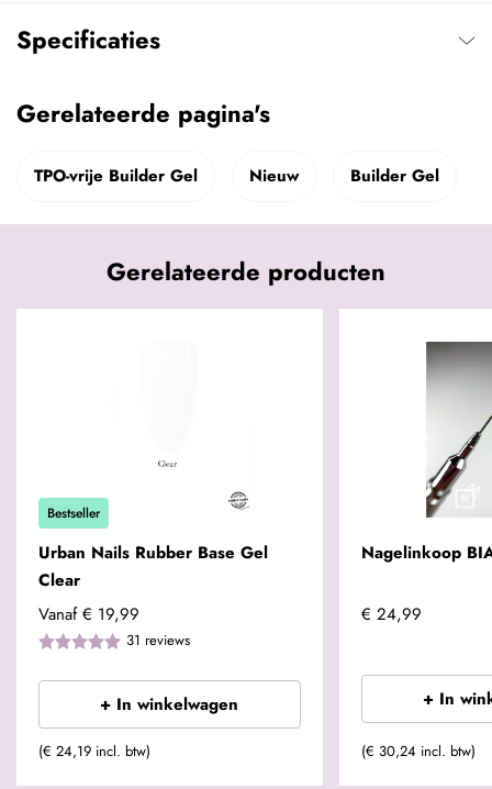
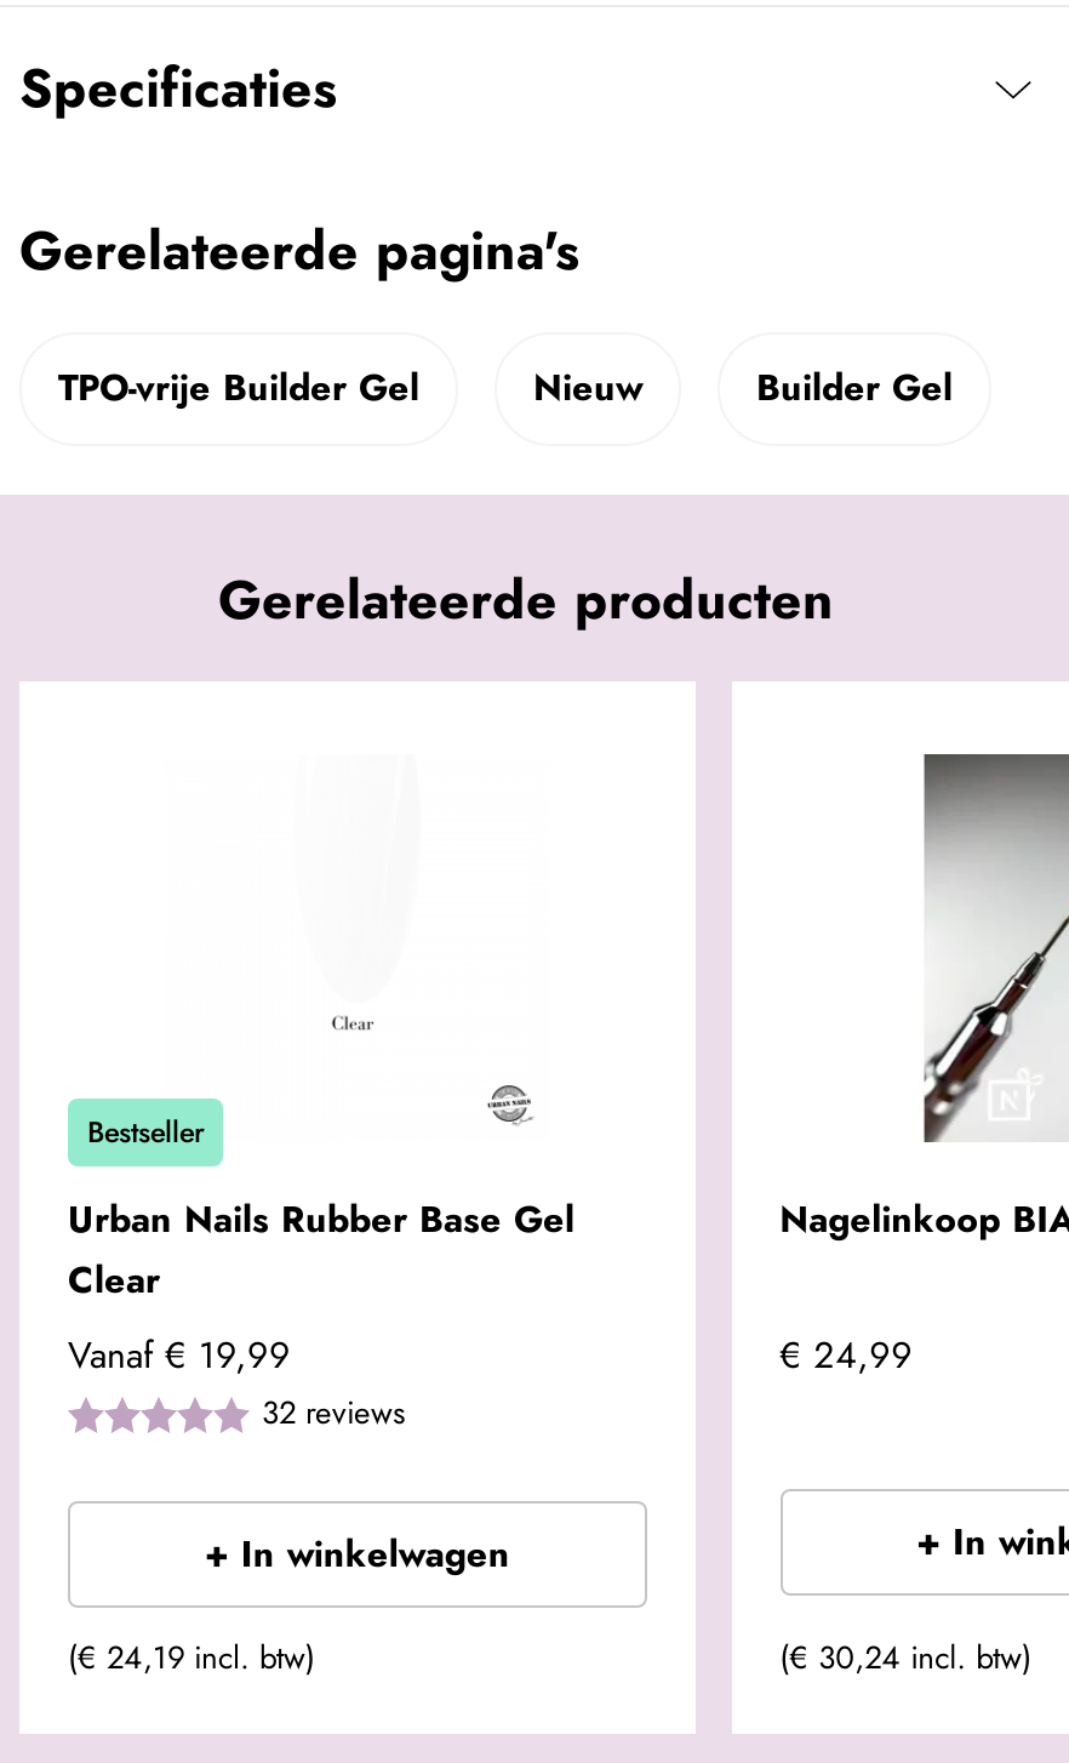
[126,630,190,651] 31 reviews -> [262,1390,405,1436] 32 reviews

